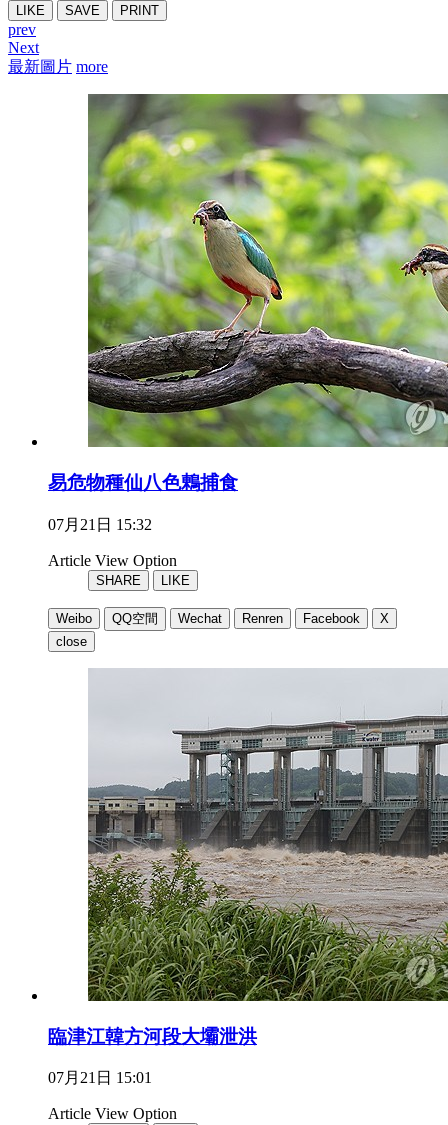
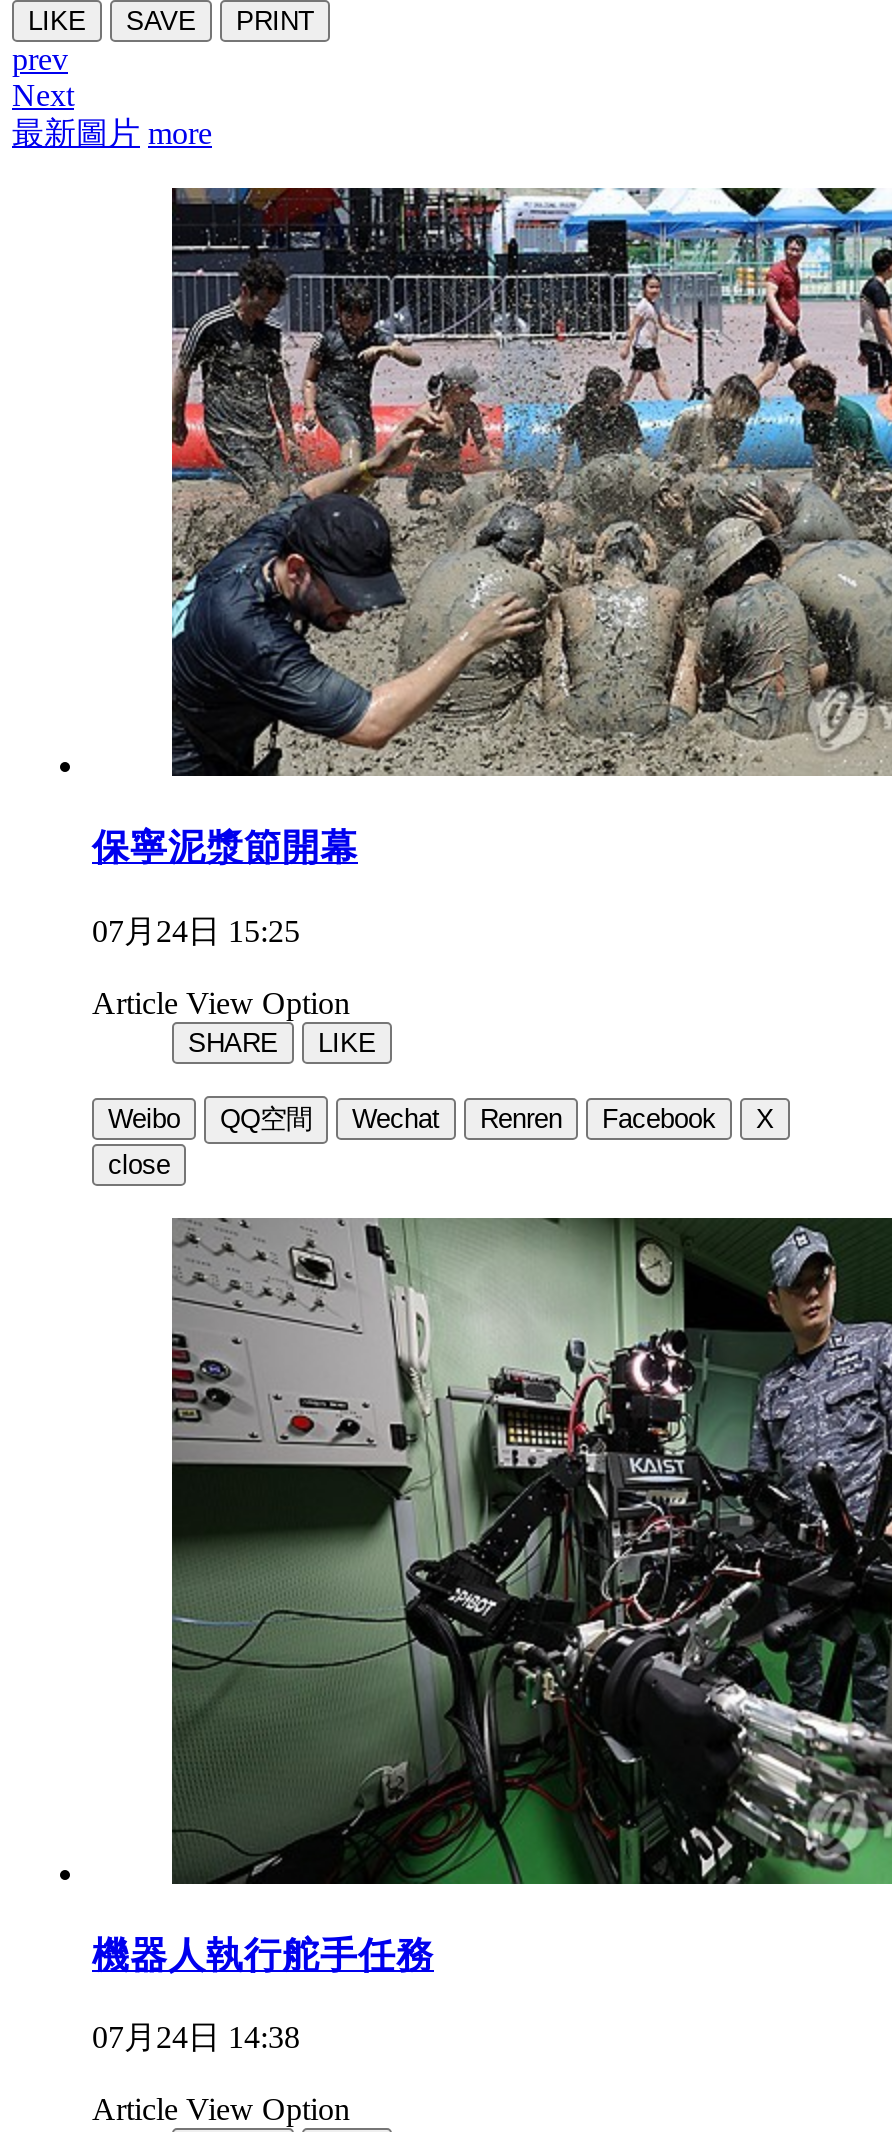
[48,93,445,493] [image] | 易危物種仙八色鶇捕食 -> [92,186,886,868] [image] | 保寧泥漿節開幕
[48,516,152,533] 07月21日 15:32 -> [92,914,300,948] 07月24日 15:25
[48,668,445,1047] [image] | 臨津江韓方河段大壩泄洪 -> [92,1216,886,1975] [image] | 機器人執行舵手任務
[48,1069,152,1086] 07月21日 15:01 -> [92,2021,300,2055] 07月24日 14:38

